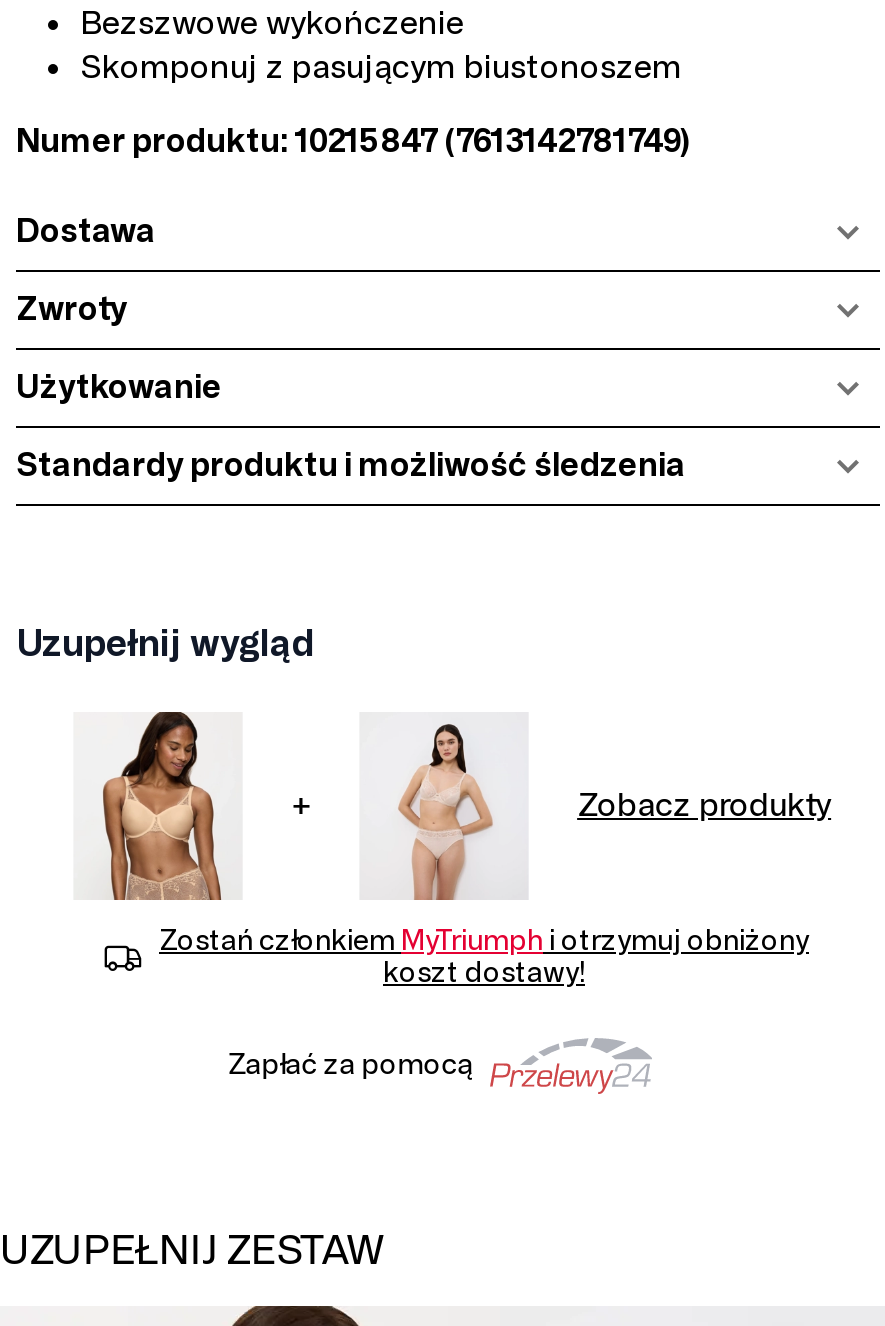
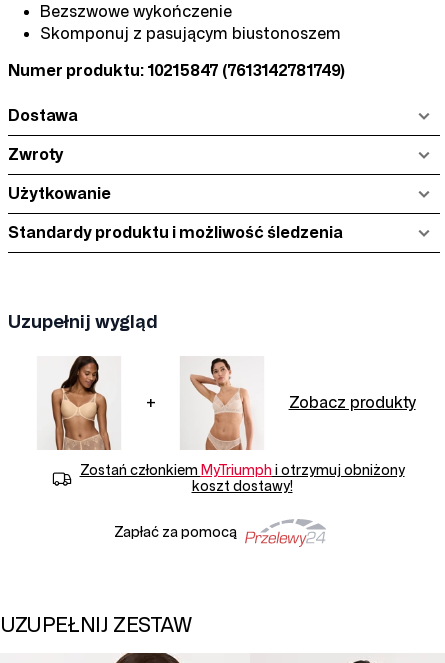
[380,716,506,900] [image] -> [189,357,254,451] [image]

